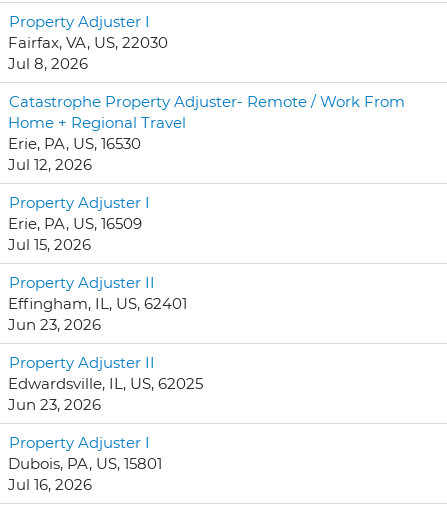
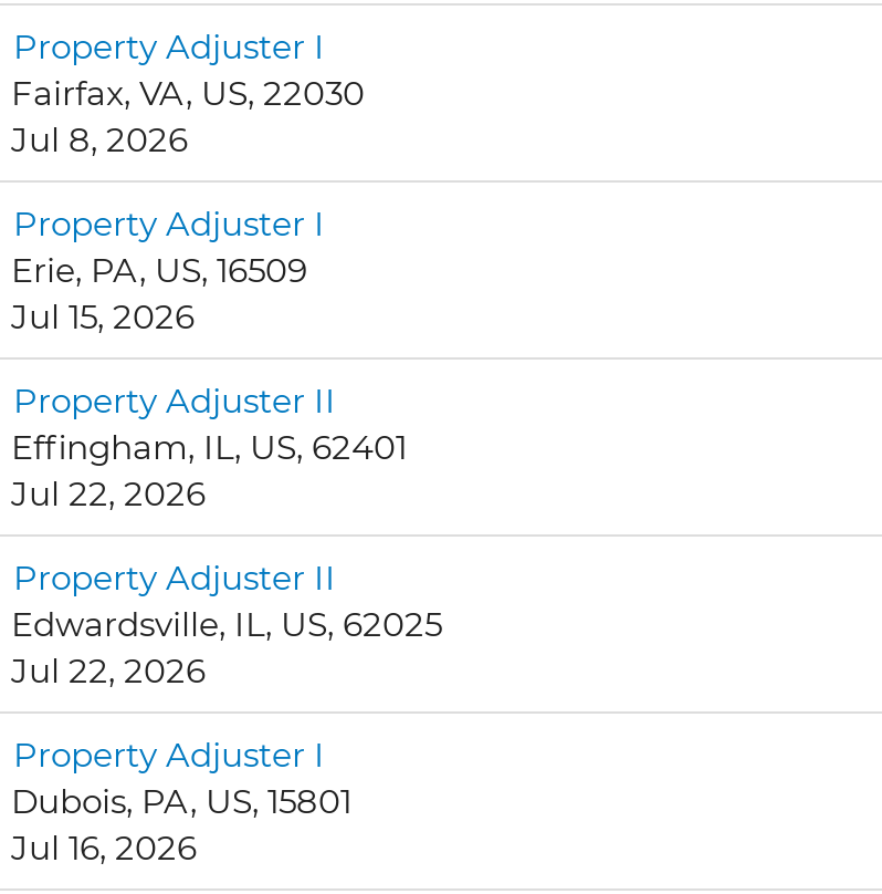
[8,92,405,174] Catastrophe Property Adjuster- Remote / Work From | Home + Regional Travel | Erie, PA, US, 16530 | Jul 12, 2026 -> none
[8,315,101,334] Jun 23, 2026 -> [11,472,206,514] Jul 22, 2026
[8,395,101,414] Jun 23, 2026 -> [11,649,206,692] Jul 22, 2026

